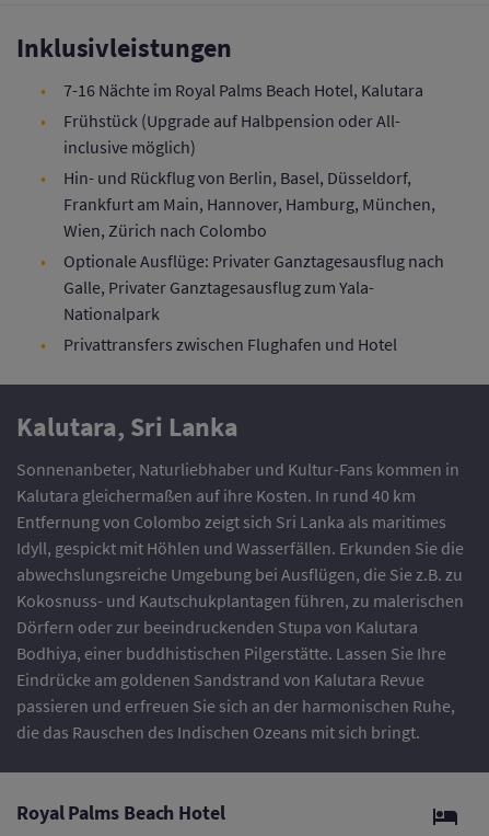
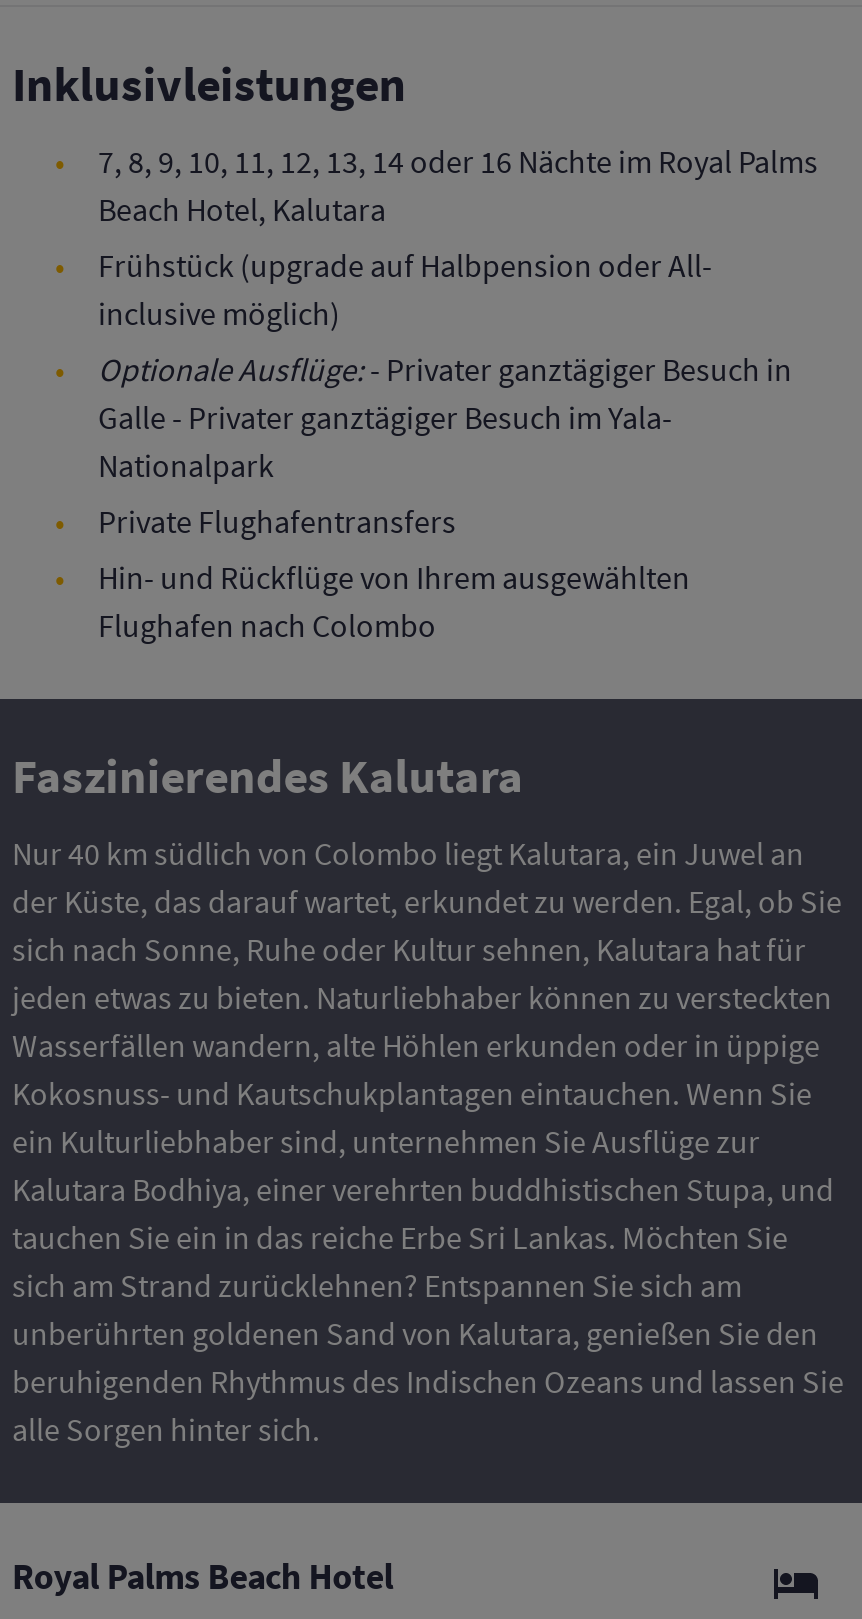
[63,80,423,132] 7-16 Nächte im Royal Palms Beach Hotel, Kalutara | Frühstück (Upgrade auf Halbpension oder All- -> [98,143,818,287] 7, 8, 9, 10, 11, 12, 13, 14 oder 16 Nächte im Royal Palms | Beach Hotel, Kalutara | Frühstück (upgrade auf Halbpension oder All-
[63,167,444,299] Hin- und Rückflug von Berlin, Basel, Düsseldorf, | Frankfurt am Main, Hannover, Hamburg, München, | Wien, Zürich nach Colombo | Optionale Ausflüge: Privater Ganztagesausflug nach | Galle, Privater Ganztagesausflug zum Yala- -> [98,351,792,439] Optionale Ausflüge:- Privater ganztägiger Besuch in | Galle - Privater ganztägiger Besuch im Yala-
moved [63,303,160,325] -> [98,447,274,487]: Nationalpark
[63,334,397,356] Privattransfers zwischen Flughafen und Hotel -> [98,503,690,647] Private Flughafentransfers | Hin- und Rückflüge von Ihrem ausgewählten | Flughafen nach Colombo
[16,410,464,744] Kalutara, Sri Lanka | Sonnenanbeter, Naturliebhaber und Kultur-Fans kommen in | Kalutara gleichermaßen auf ihre Kosten. In rund 40 km | Entfernung von Colombo zeigt sich Sri Lanka als maritimes | Idyll, gespickt mit Höhlen und Wasserfällen. Erkunden Sie die | abwechslungsreiche Umgebung bei Ausflügen, die Sie z.B. zu | Kokosnuss- und Kautschukplantagen führen, zu malerischen | Dörfern oder zur beeindruckenden Stupa von Kalutara | Bodhiya, einer buddhistischen Pilgerstätte. Lassen Sie Ihre | Eindrücke am goldenen Sandstrand von Kalutara Revue | passieren und erfreuen Sie sich an der harmonischen Ruhe, | die das Rauschen des Indischen Ozeans mit sich bringt. -> [12,745,844,1451] Faszinierendes Kalutara | Nur 40 km südlich von Colombo liegt Kalutara, ein Juwel an | der Küste, das darauf wartet, erkundet zu werden. Egal, ob Sie | sich nach Sonne, Ruhe oder Kultur sehnen, Kalutara hat für | jeden etwas zu bieten. Naturliebhaber können zu versteckten | Wasserfällen wandern, alte Höhlen erkunden oder in üppige | Kokosnuss- und Kautschukplantagen eintauchen. Wenn Sie | ein Kulturliebhaber sind, unternehmen Sie Ausflüge zur | Kalutara Bodhiya, einer verehrten buddhistischen Stupa, und | tauchen Sie ein in das reiche Erbe Sri Lankas. Möchten Sie | sich am Strand zurücklehnen? Entspannen Sie sich am | unberührten goldenen Sand von Kalutara, genießen Sie den | beruhigenden Rhythmus des Indischen Ozeans und lassen Sie | alle Sorgen hinter sich.

